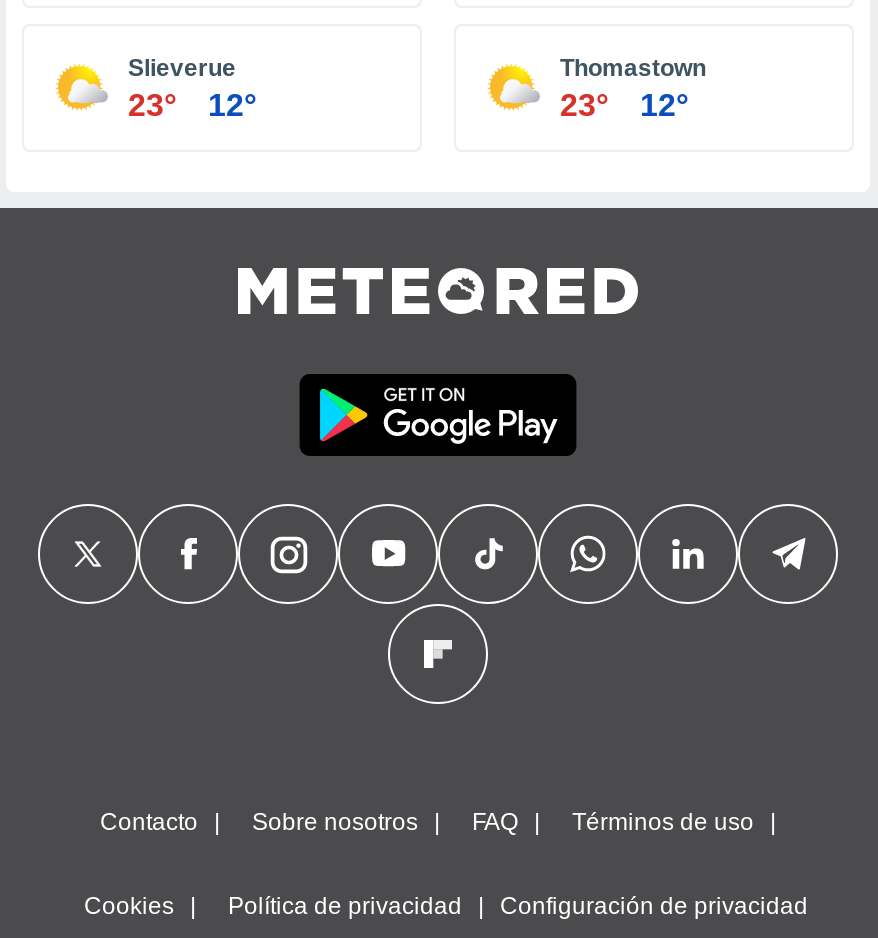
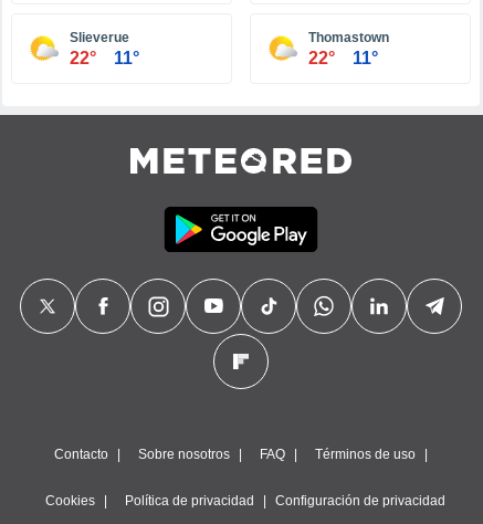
[128,88,176,122] 23° -> [70,49,96,67] 22°
[208,88,256,122] 12° -> [114,49,139,67] 11°
[560,88,608,122] 23° -> [308,49,335,67] 22°
[640,88,688,122] 12° -> [353,49,378,67] 11°

